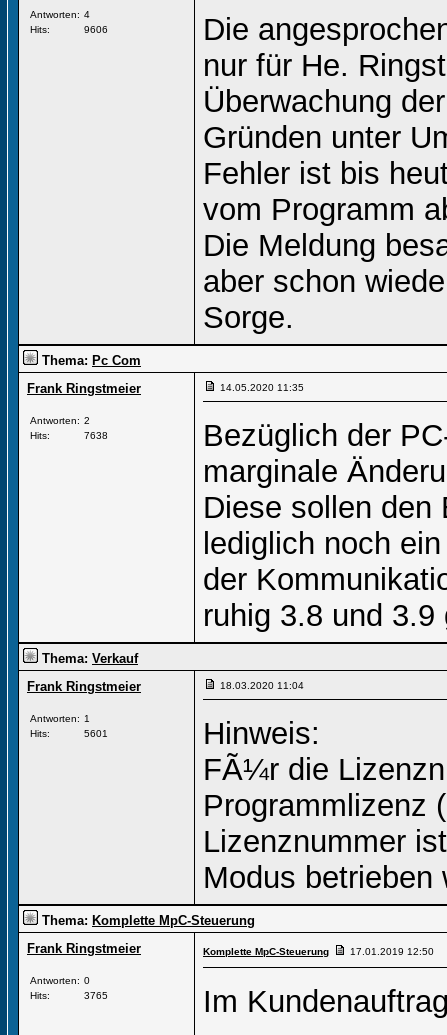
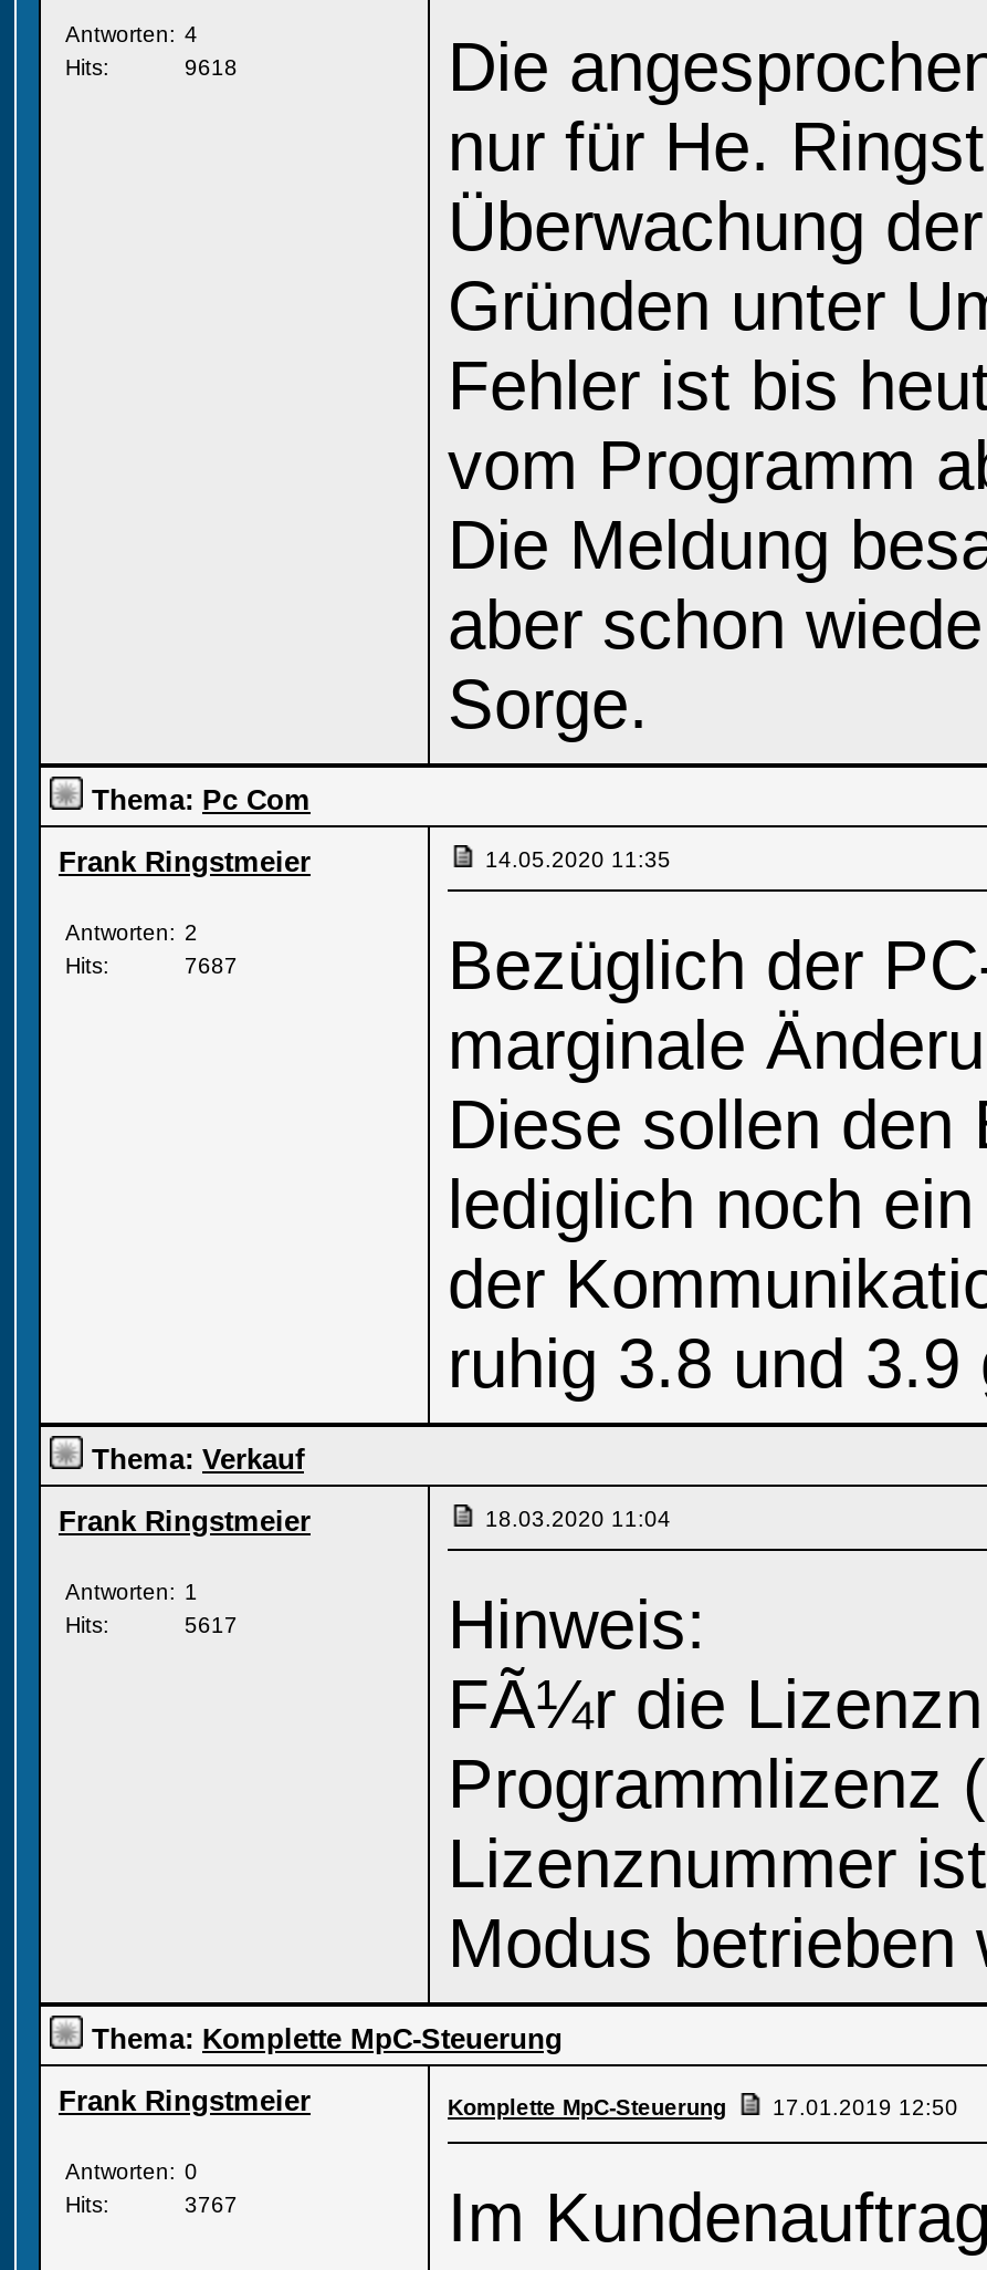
[84,24,108,35] 9606 -> [185,55,238,80] 9618
[84,430,108,441] 7638 -> [185,954,238,978] 7687
[84,728,108,739] 5601 -> [185,1613,238,1637] 5617
[84,990,108,1001] 3765 -> [185,2193,238,2217] 3767

